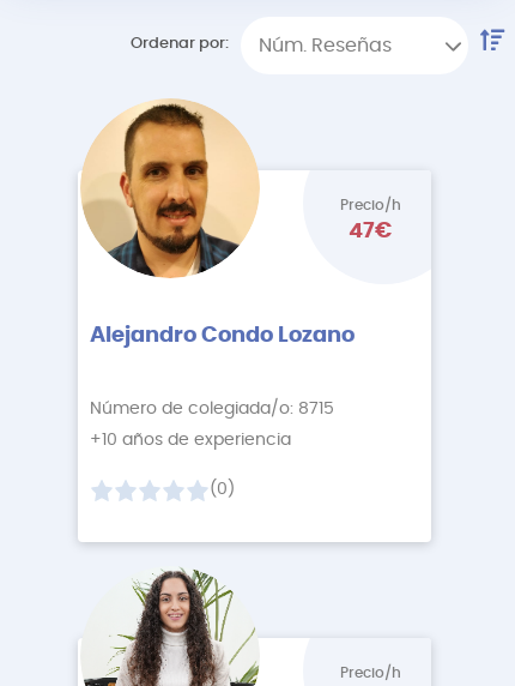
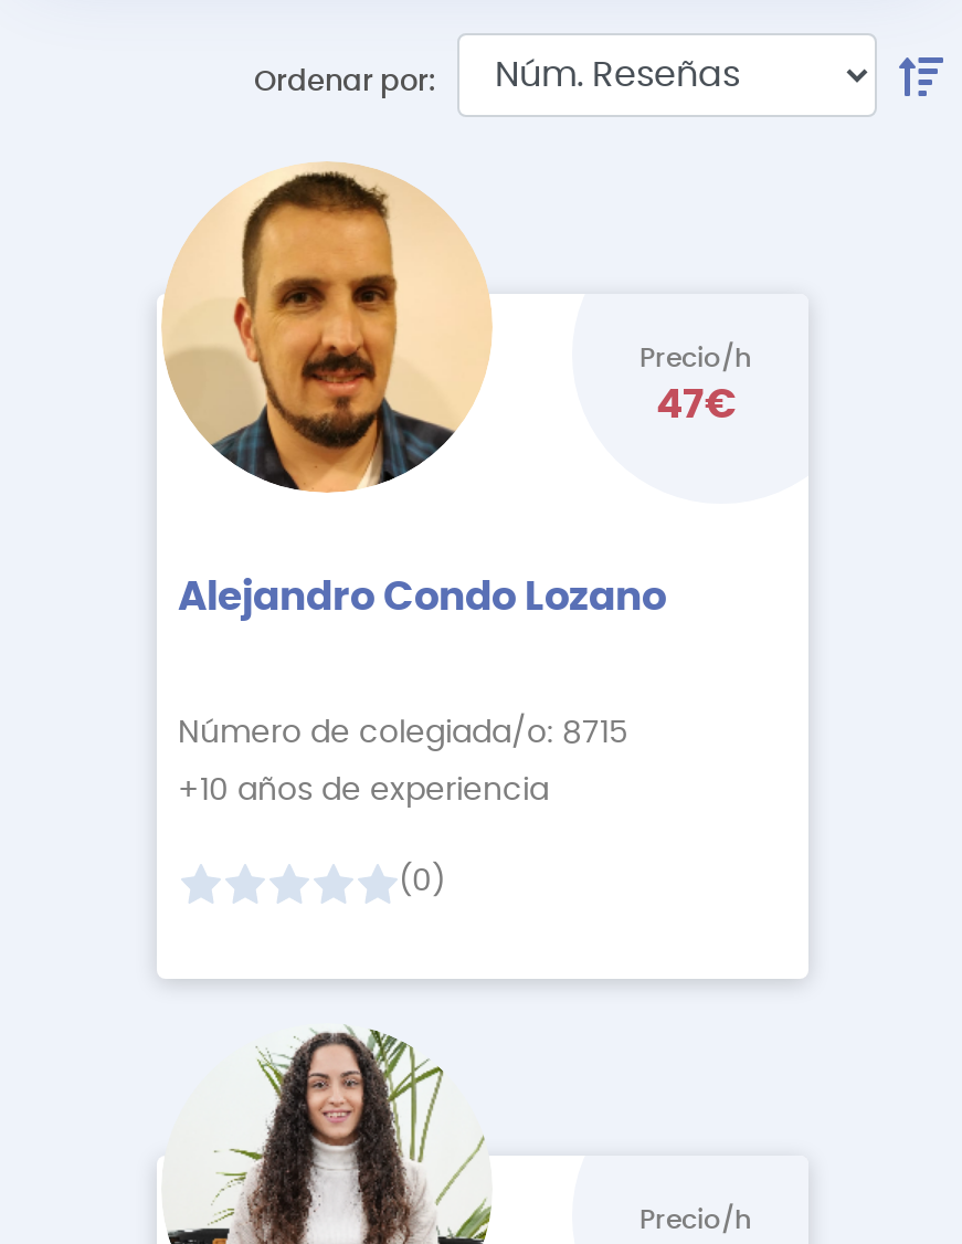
[259,36,392,55] Núm. Reseñas -> none

